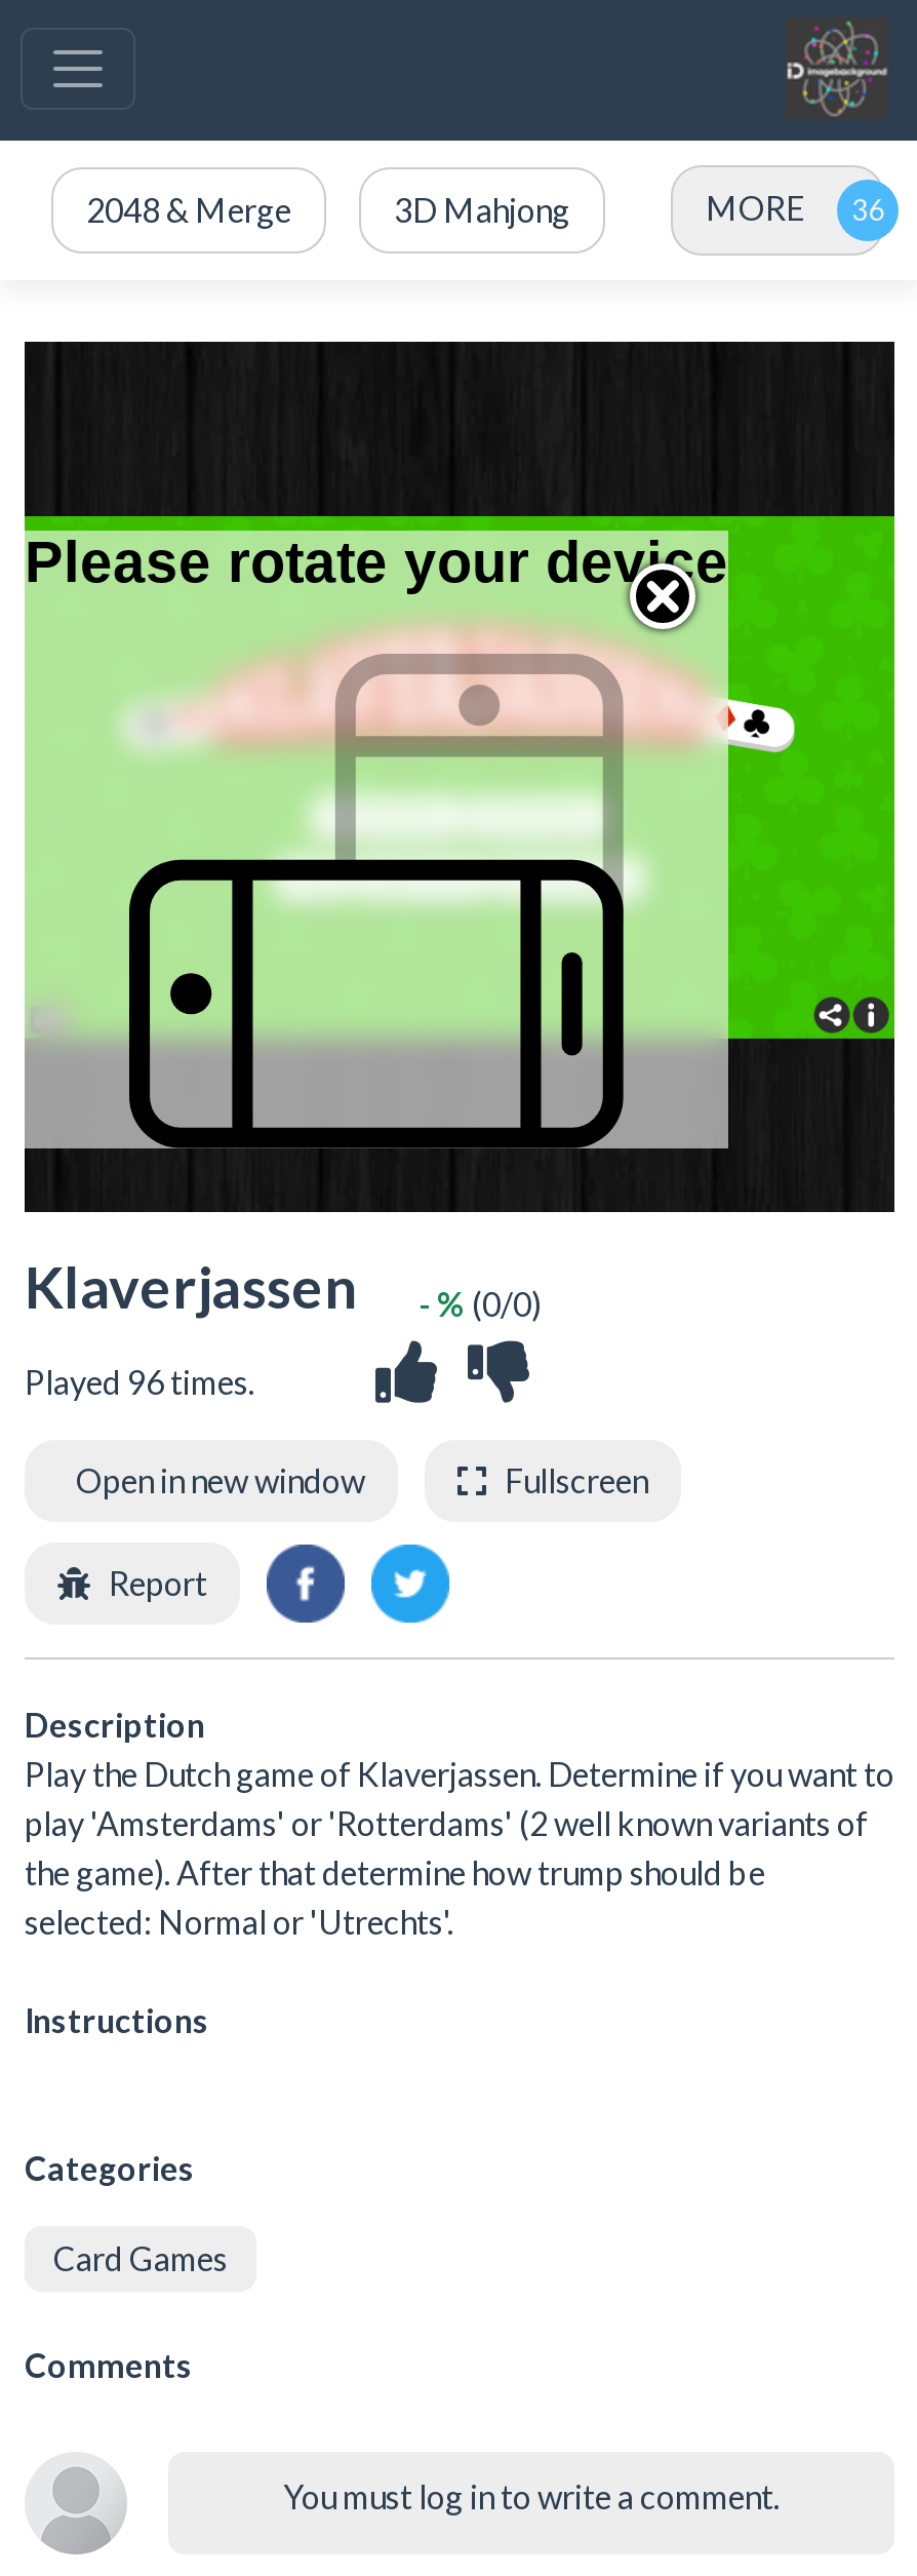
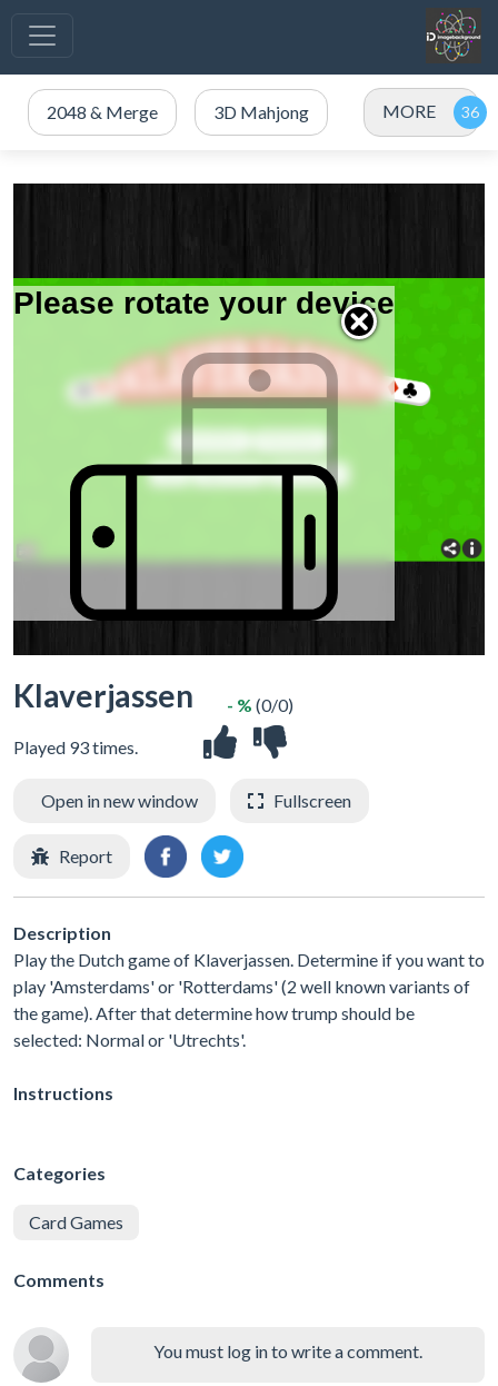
[25,1362,254,1401] Played 96 times. -> [13,736,138,758] Played 93 times.

